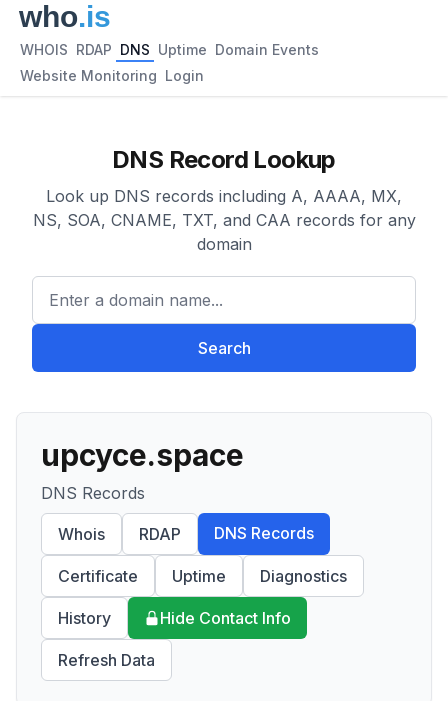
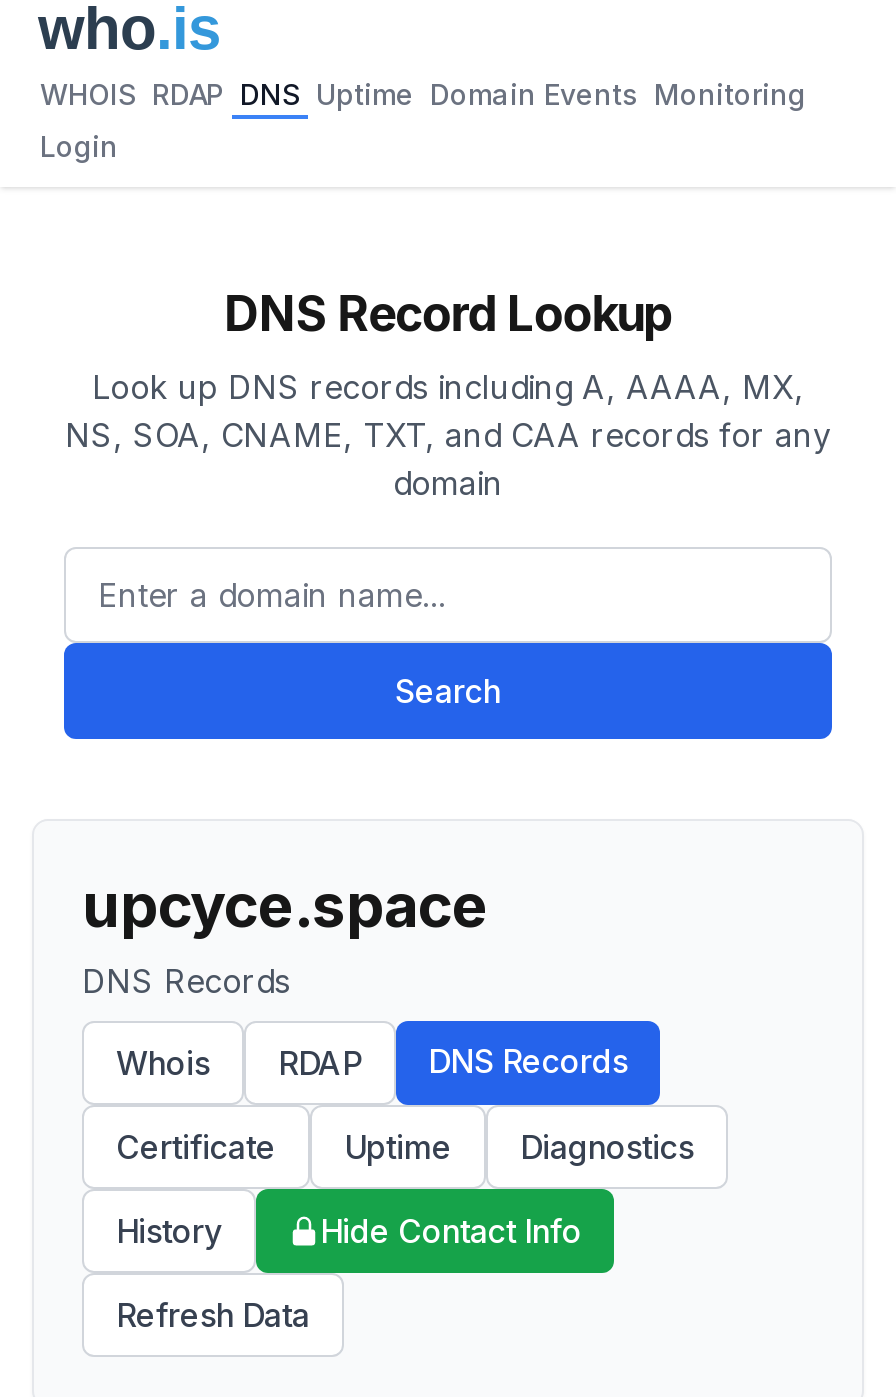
[20,41,319,58] WHOIS RDAP DNS Uptime Domain Events -> [40,77,806,111] WHOIS RDAP DNS Uptime Domain Events Monitoring
[20,67,204,84] Website Monitoring Login -> [40,129,118,163] Login

